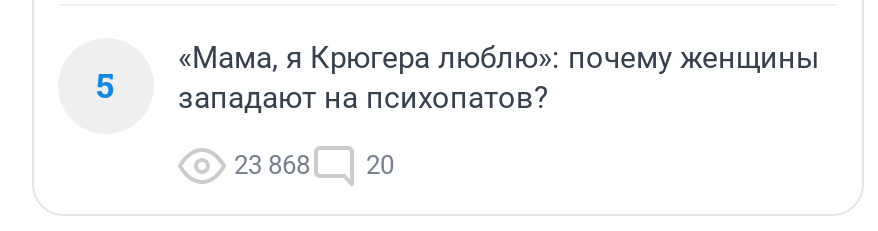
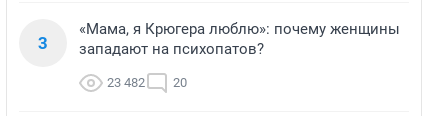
[96,62,548,116] 5 западают на психопатов? -> [38,31,264,58] 3 западают на психопатов?
[234,150,394,180] 23 868 20 -> [107,75,187,90] 23 482 20

